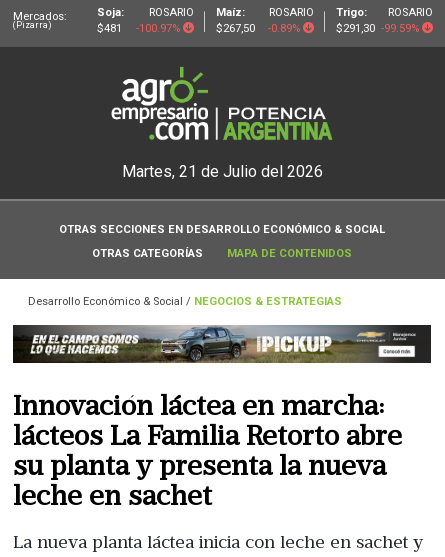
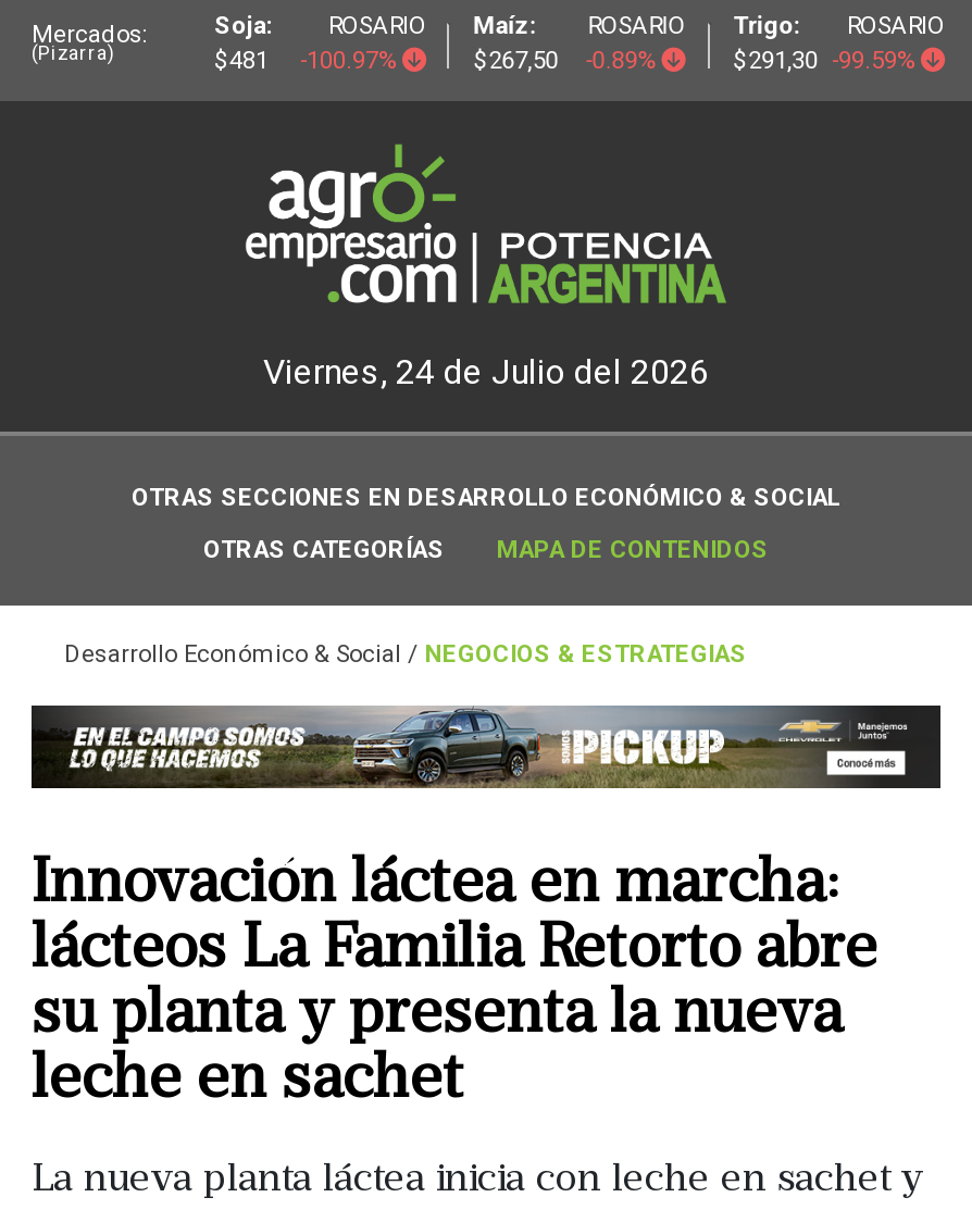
[121,162,322,181] Martes, 21 de Julio del 2026 -> [263,350,709,392] Viernes, 24 de Julio del 2026

